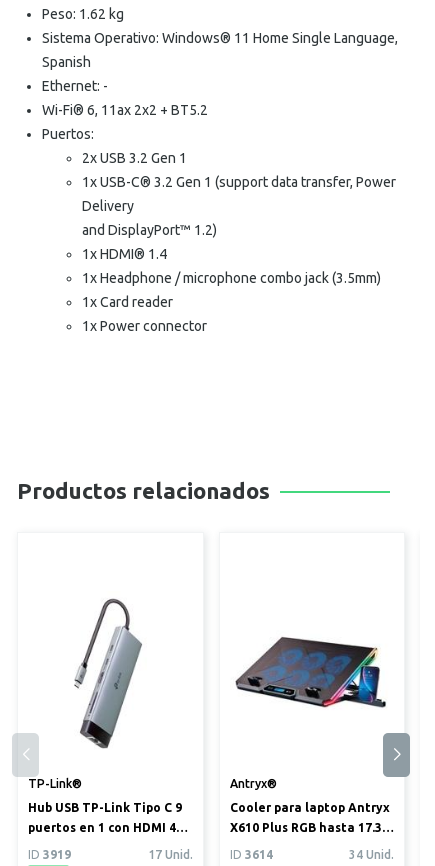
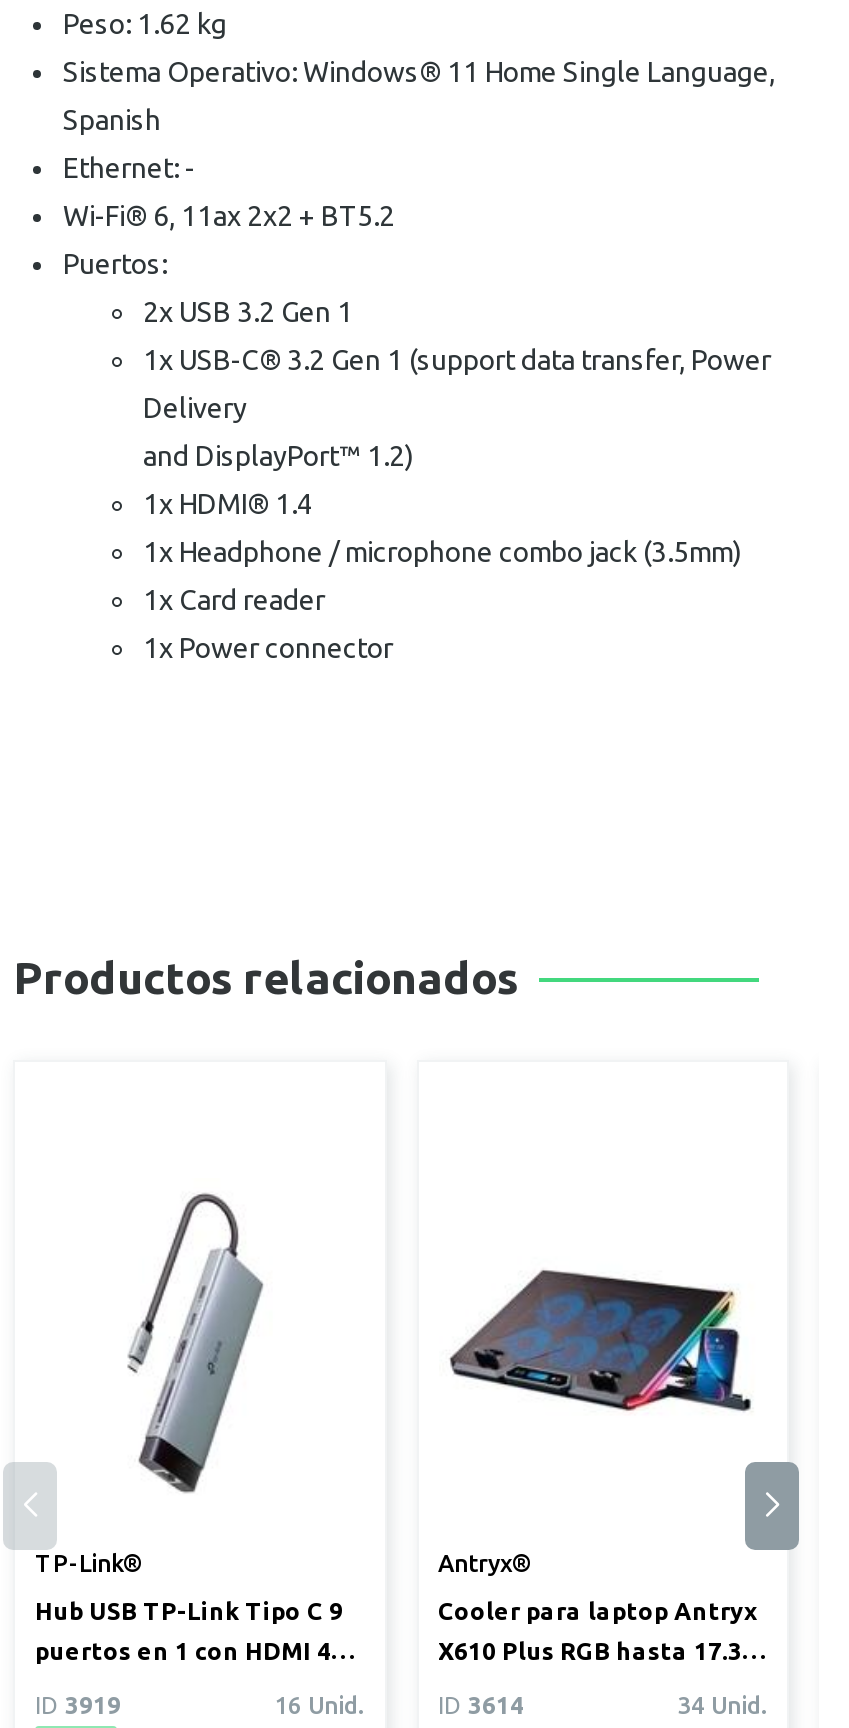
[147,848,192,861] 17 Unid. -> [274,1692,364,1718] 16 Unid.

